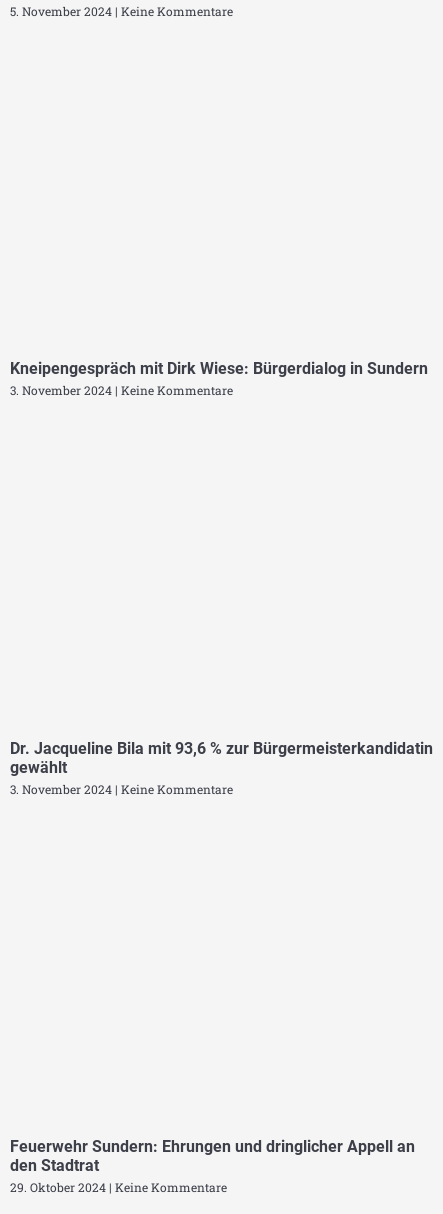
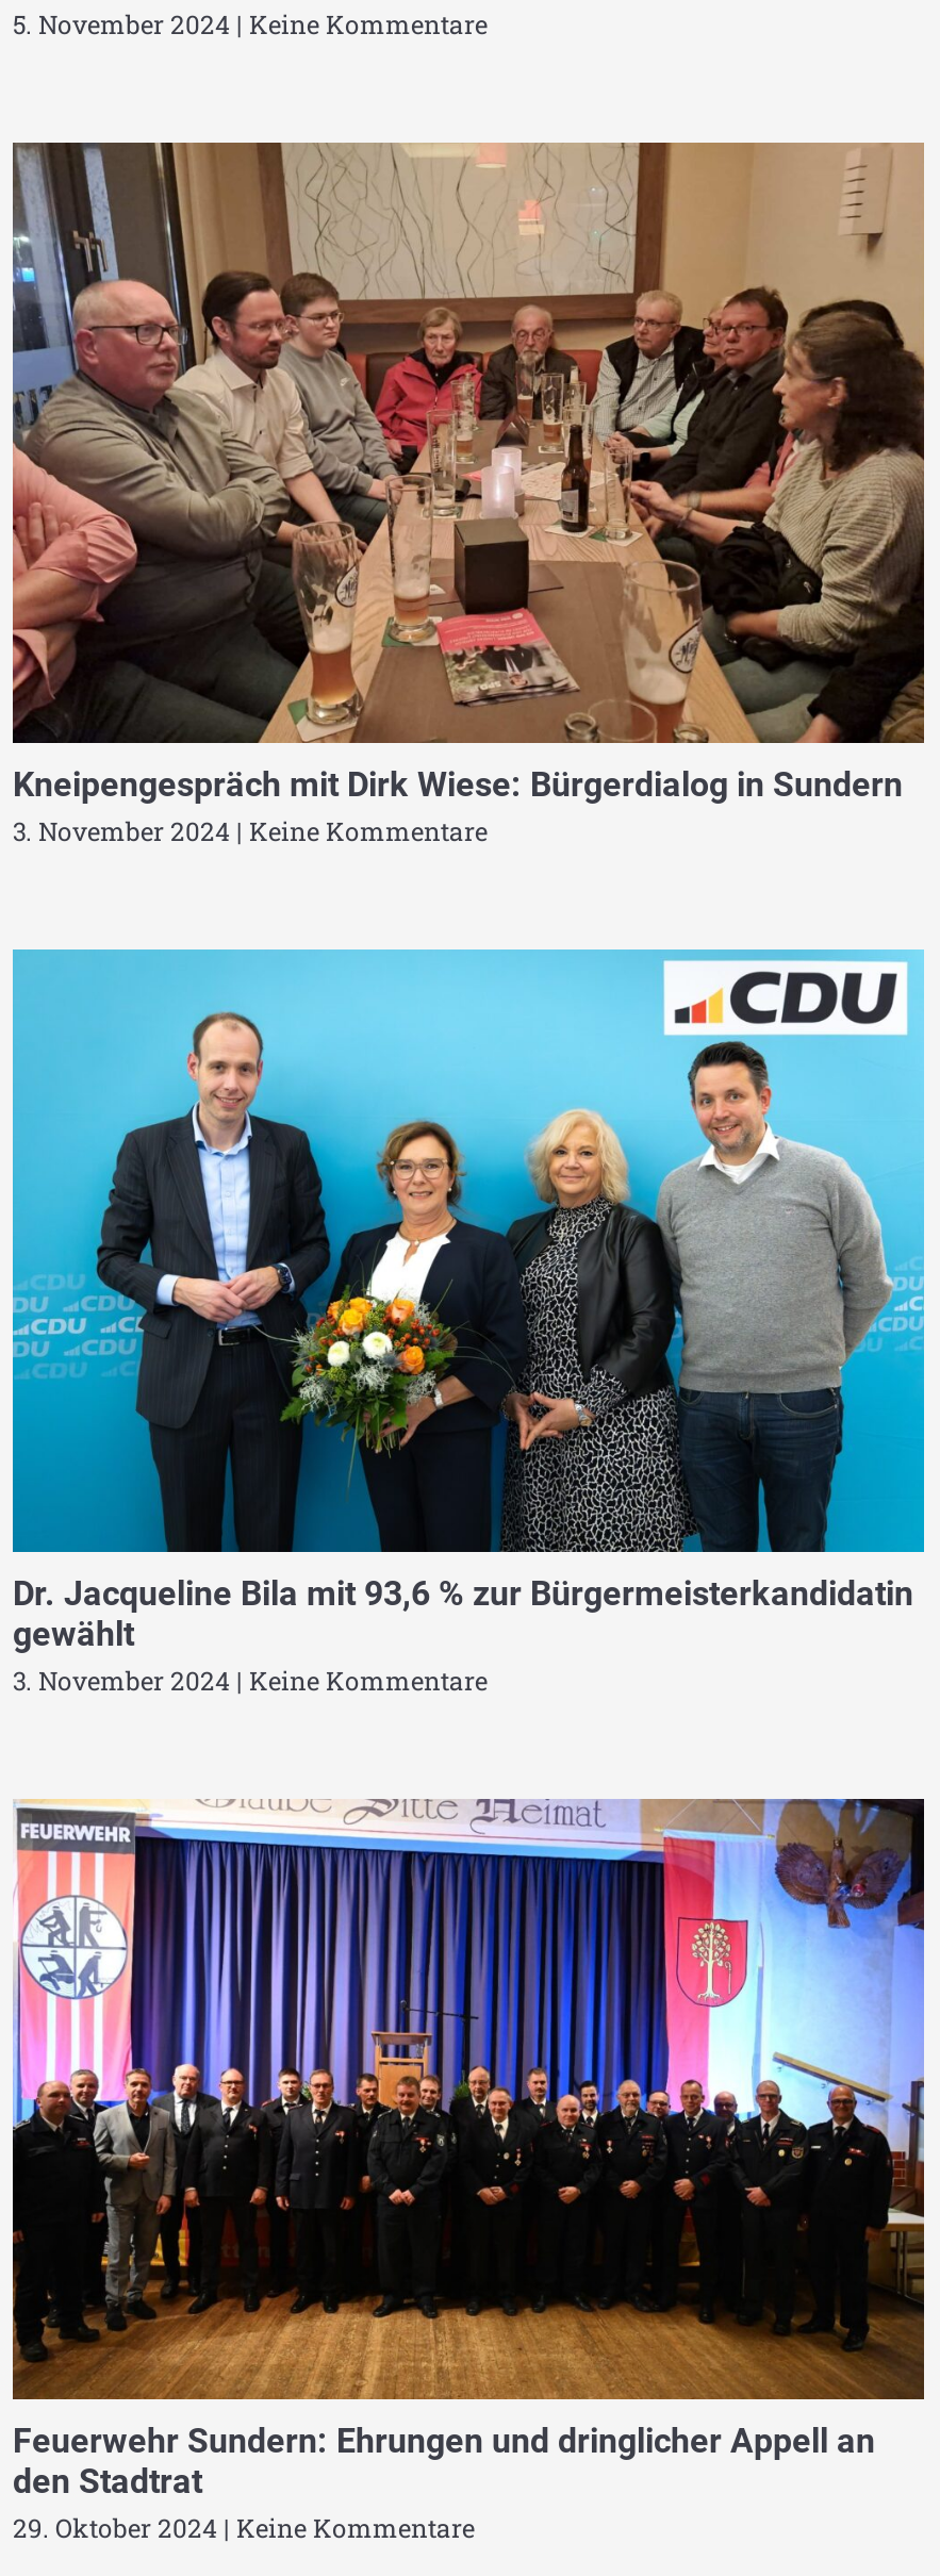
none -> [11,141,926,745] [image]
none -> [11,947,926,1554] [image]
none -> [11,1797,926,2401] [image]

